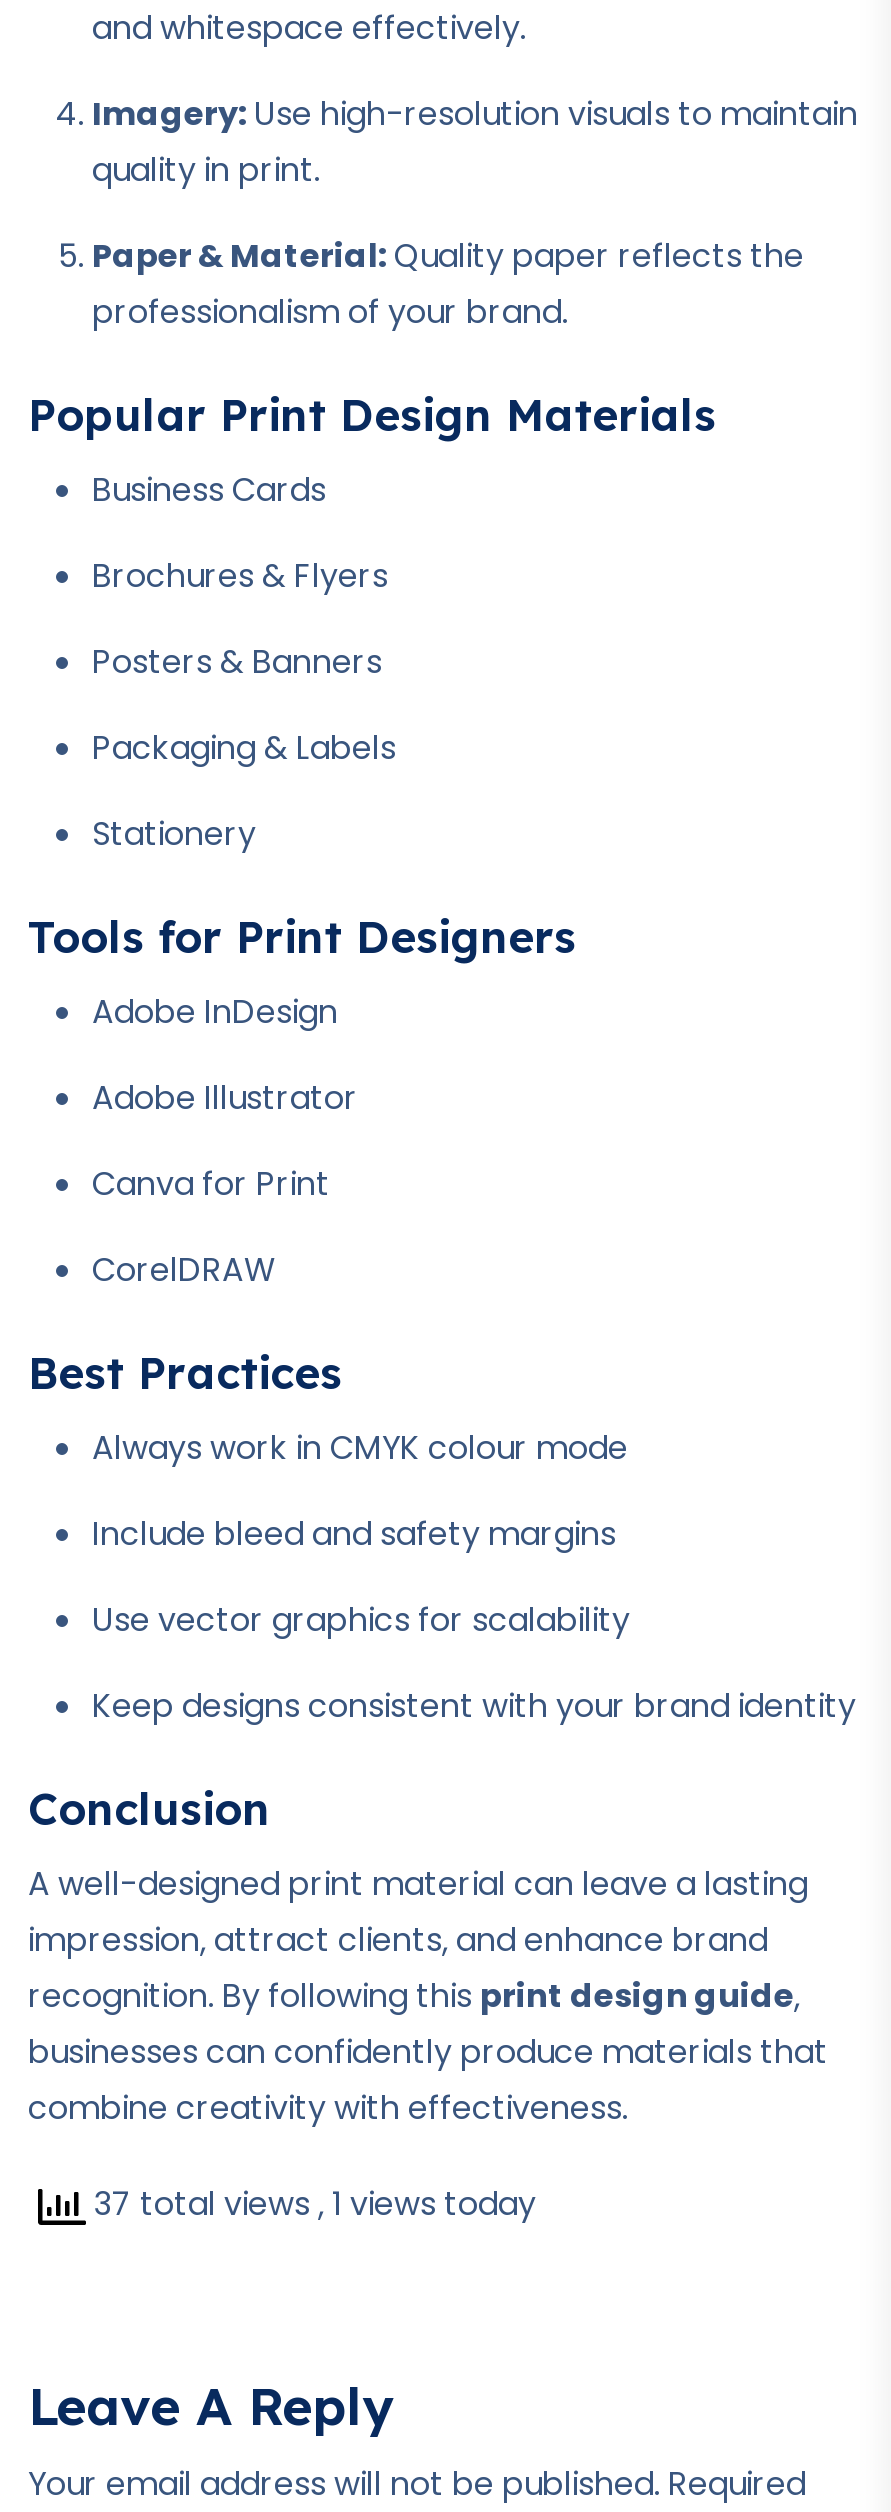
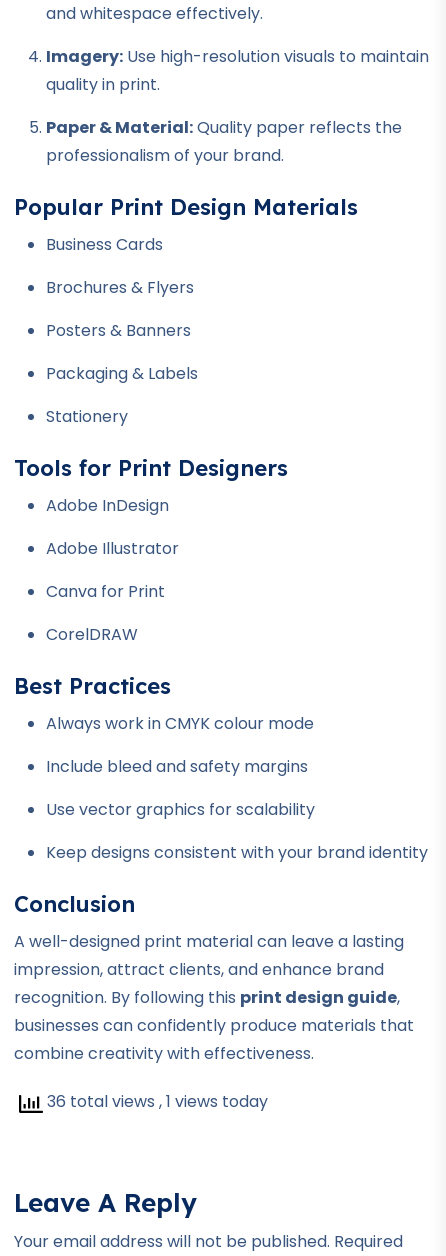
[86,2181,536,2227] 37 total views, 1 views today -> [43,1090,268,1113] 36 total views, 1 views today

